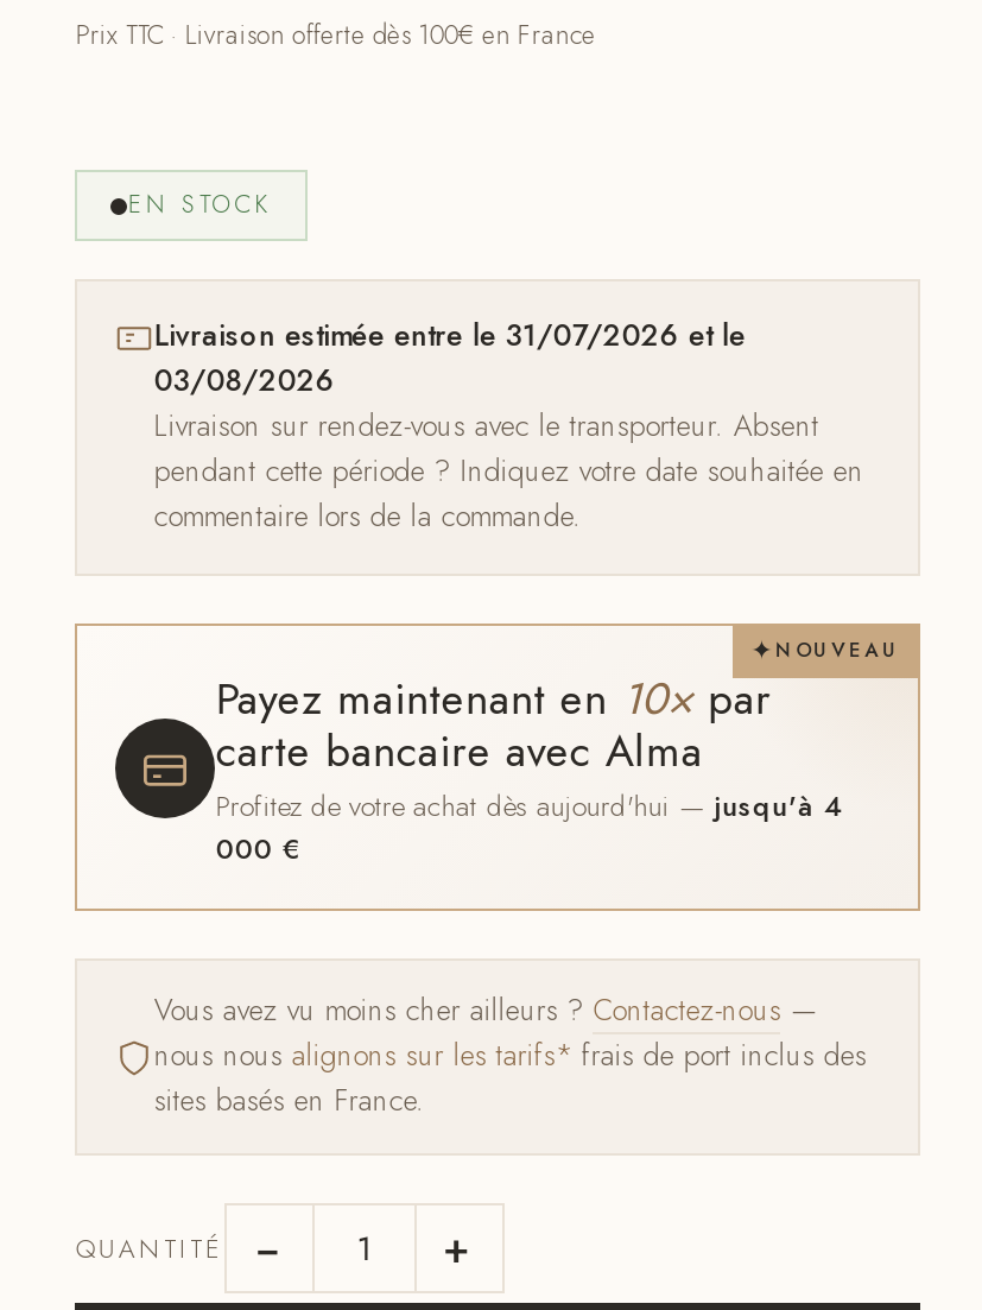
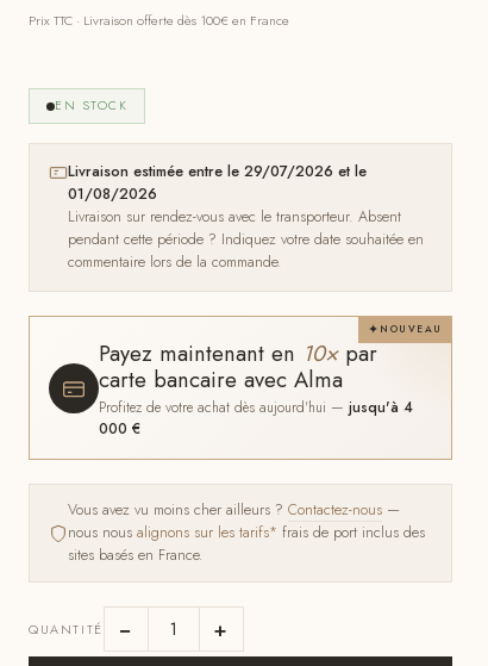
[154,315,745,358] Livraison estimée entre le 31/07/2026 et le -> [68,161,367,183] Livraison estimée entre le 29/07/2026 et le
[154,360,335,403] 03/08/2026 -> [68,184,158,205] 01/08/2026

